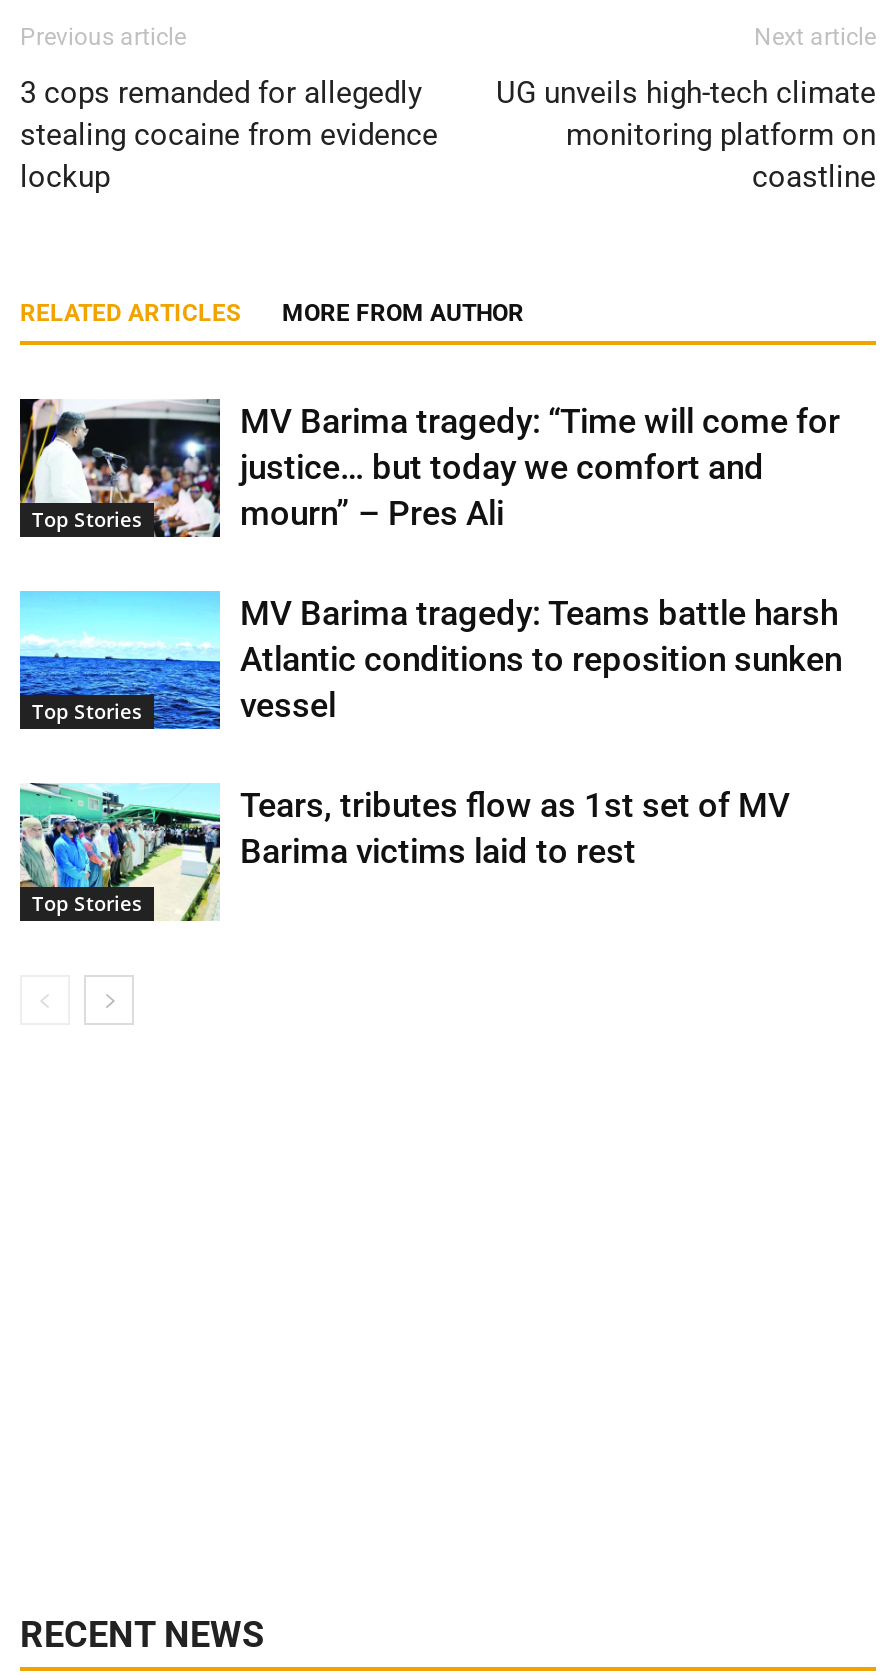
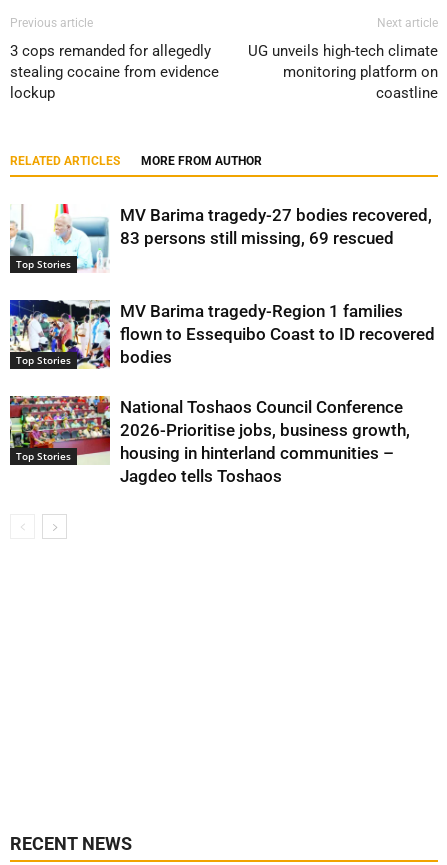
[18,397,840,539] [image] | MV Barima tragedy: “Time will come for | justice… but today we comfort and | mourn” – Pres Ali -> [9,203,432,273] [image] | MV Barima tragedy-27 bodies recovered, | 83 persons still missing, 69 rescued
[18,589,842,731] [image] | MV Barima tragedy: Teams battle harsh | Atlantic conditions to reposition sunken | vessel -> [9,299,435,370] [image] | MV Barima tragedy-Region 1 families | flown to Essequibo Coast to ID recovered | bodies
[18,783,790,923] [image] | Tears, tributes flow as 1st set of MV | Barima victims laid to rest -> [9,395,410,486] [image] | National Toshaos Council Conference | 2026-Prioritise jobs, business growth, | housing in hinterland communities – | Jagdeo tells Toshaos

